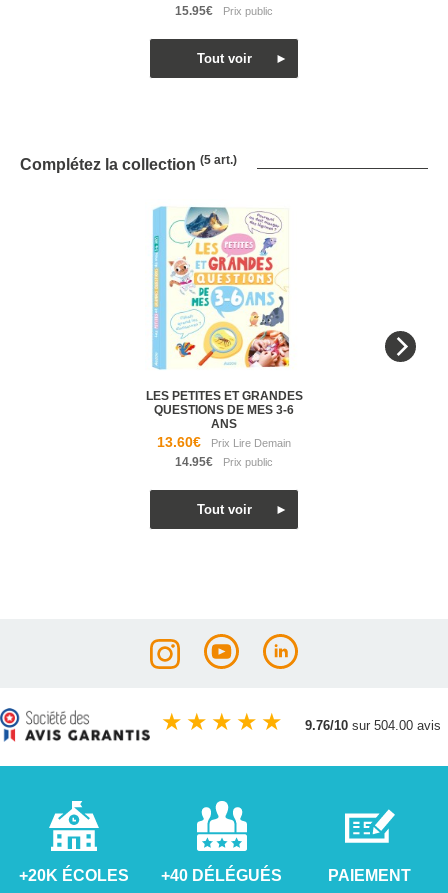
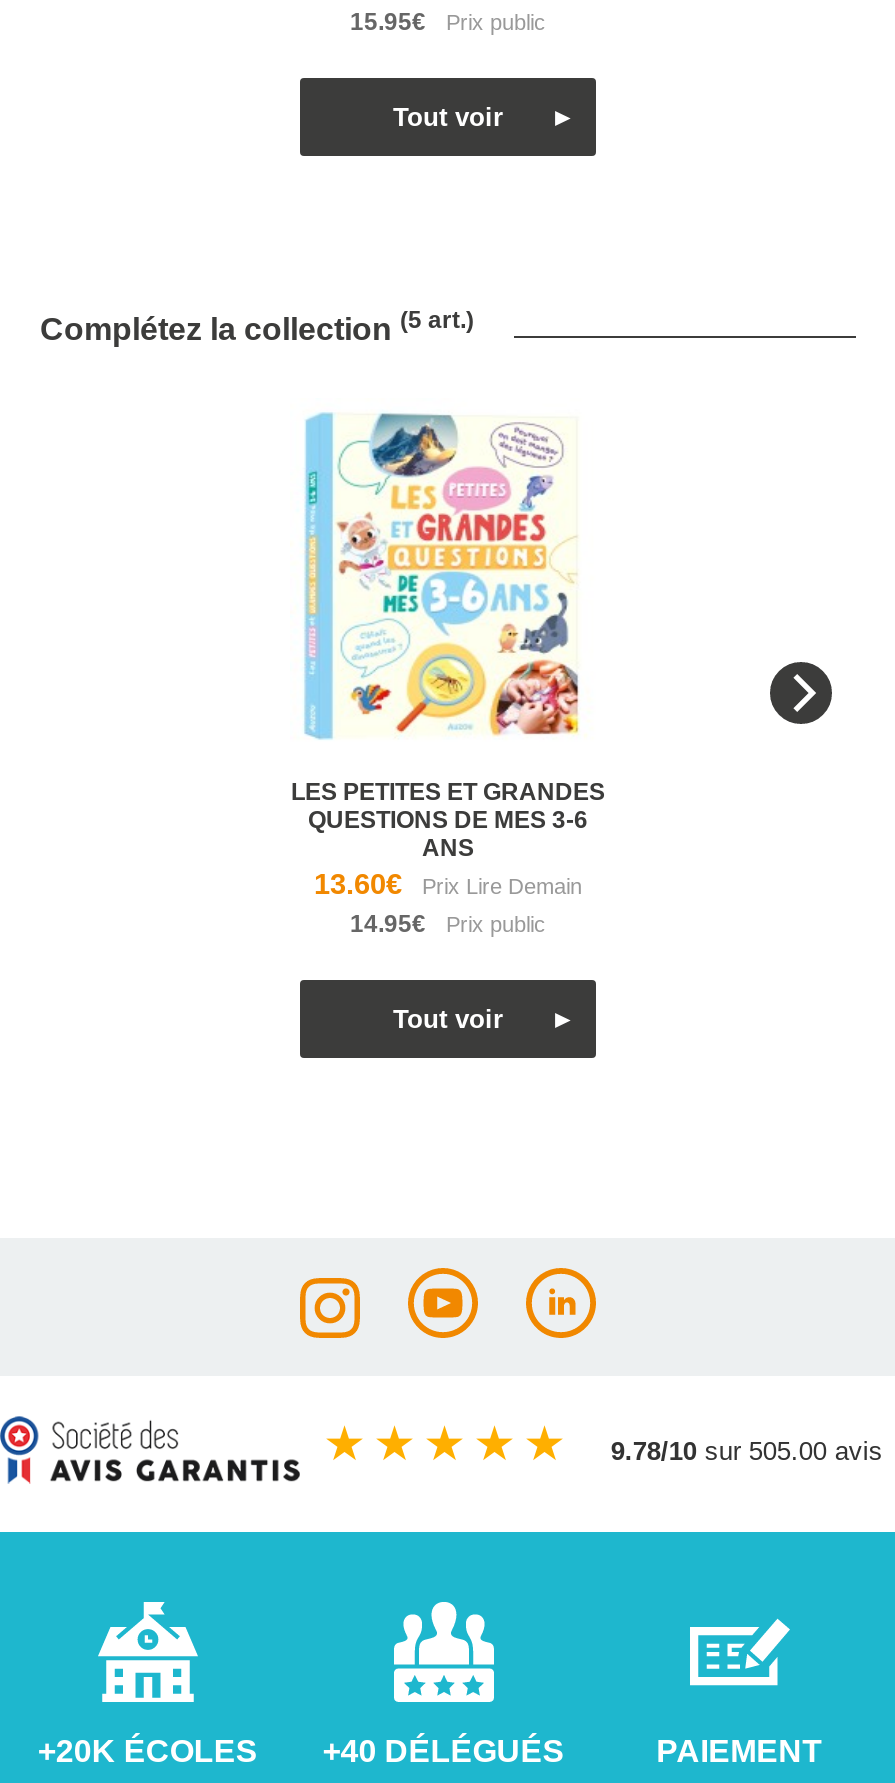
[305,718,441,733] 9.76/10 sur 504.00 avis -> [611,1436,883,1466] 9.78/10 sur 505.00 avis

